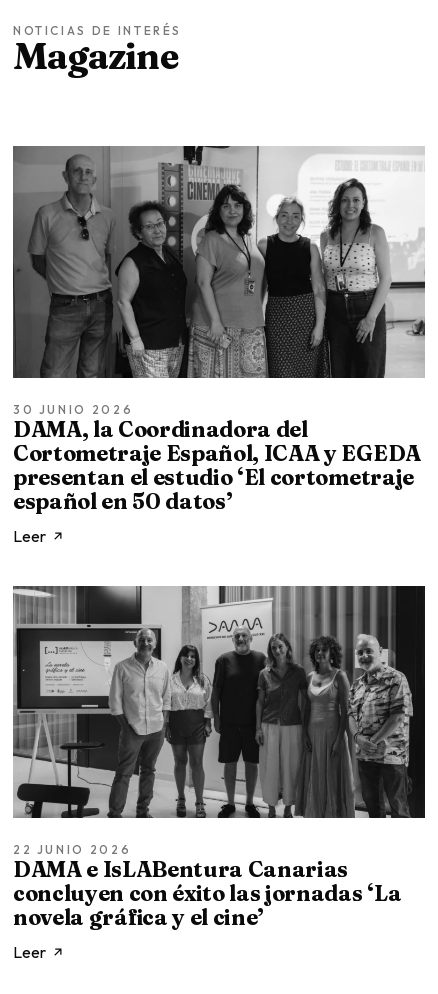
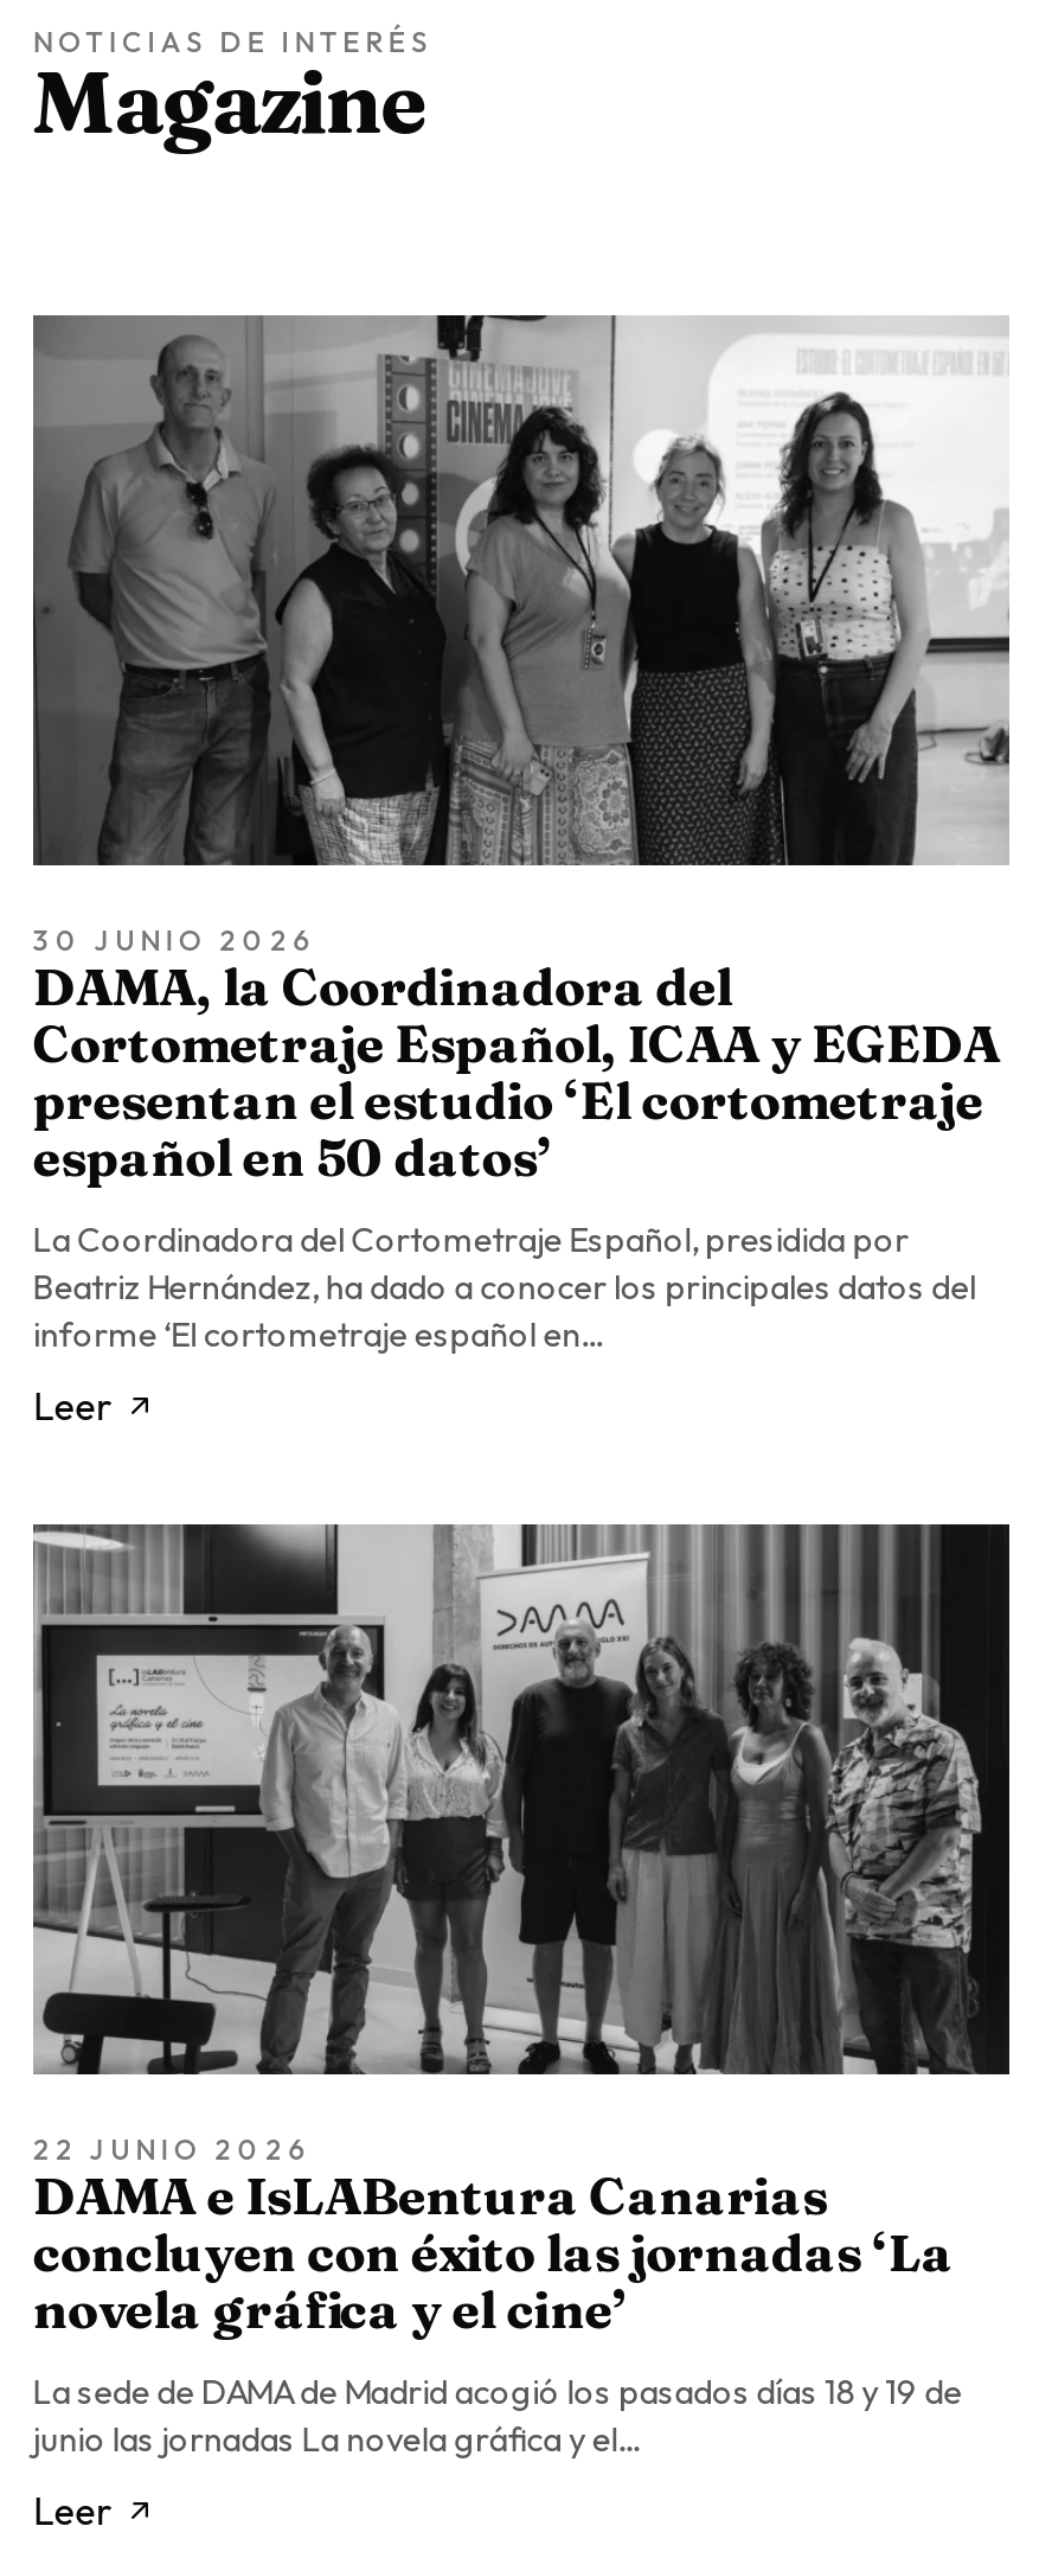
none -> [33,1218,976,1356] La Coordinadora del Cortometraje Español, presidida por | Beatriz Hernández, ha dado a conocer los principales datos del | informe ‘El cortometraje español en…
none -> [33,2371,962,2461] La sede de DAMA de Madrid acogió los pasados días 18 y 19 de | junio las jornadas La novela gráfica y el…

